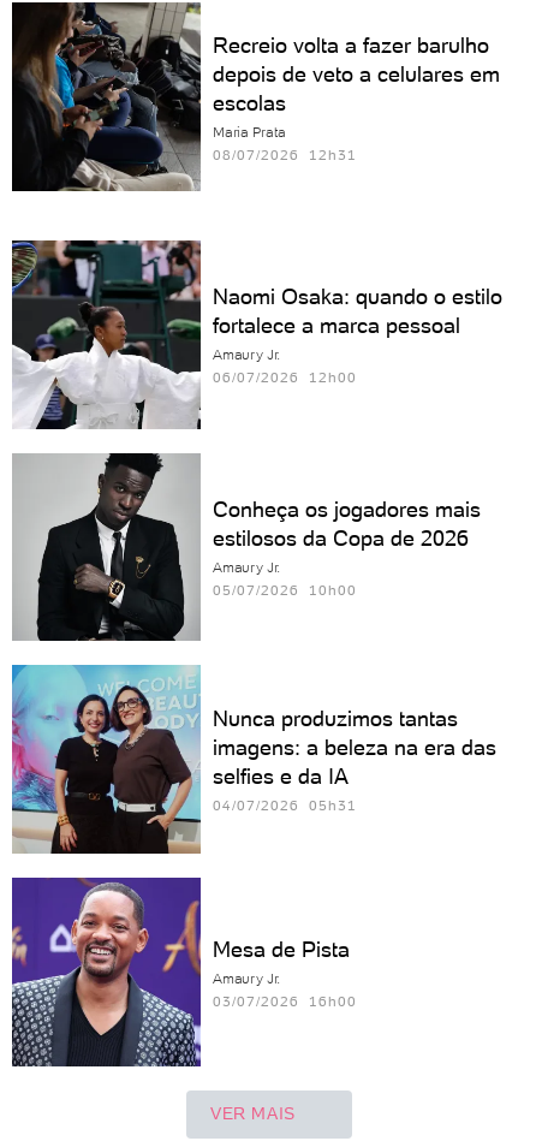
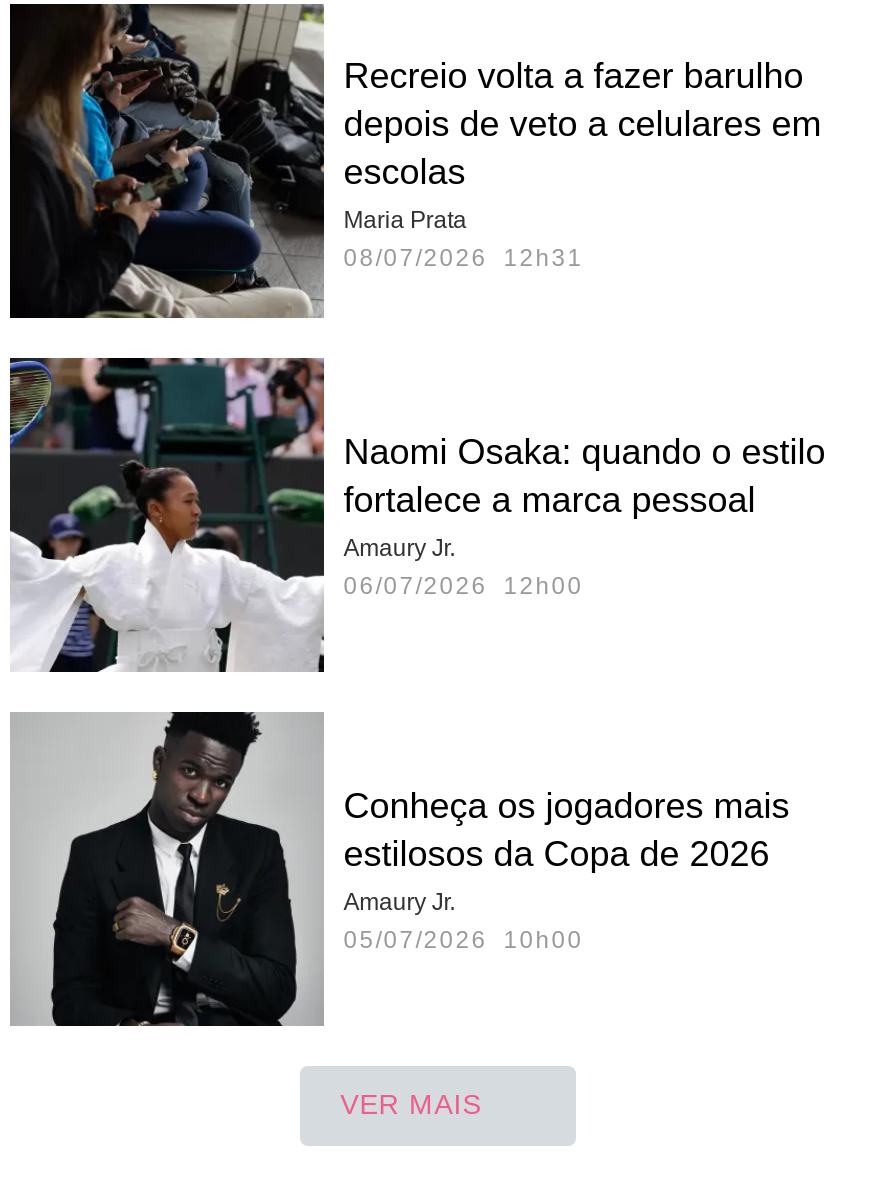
[11,664,496,855] [image] | Nunca produzimos tantas | imagens: a beleza na era das | selfies e da IA | 04/07/2026 05h31 -> none
[12,876,357,1068] [image] | Mesa de Pista | Amaury Jr. | 03/07/2026 16h00 -> none

